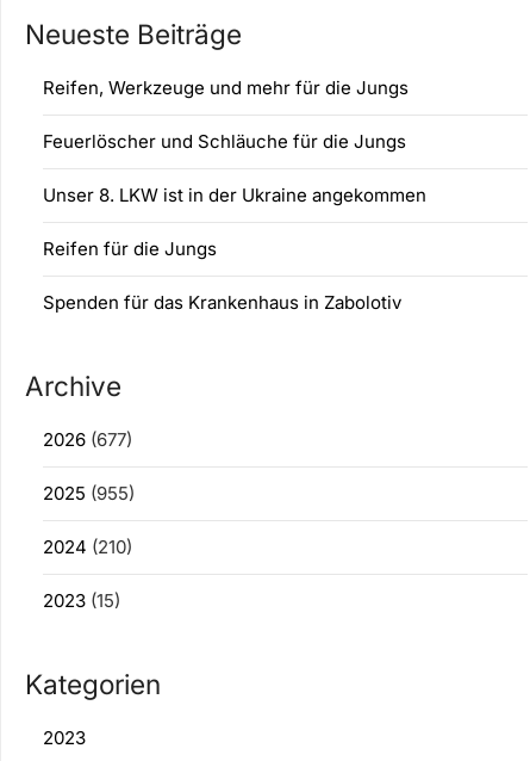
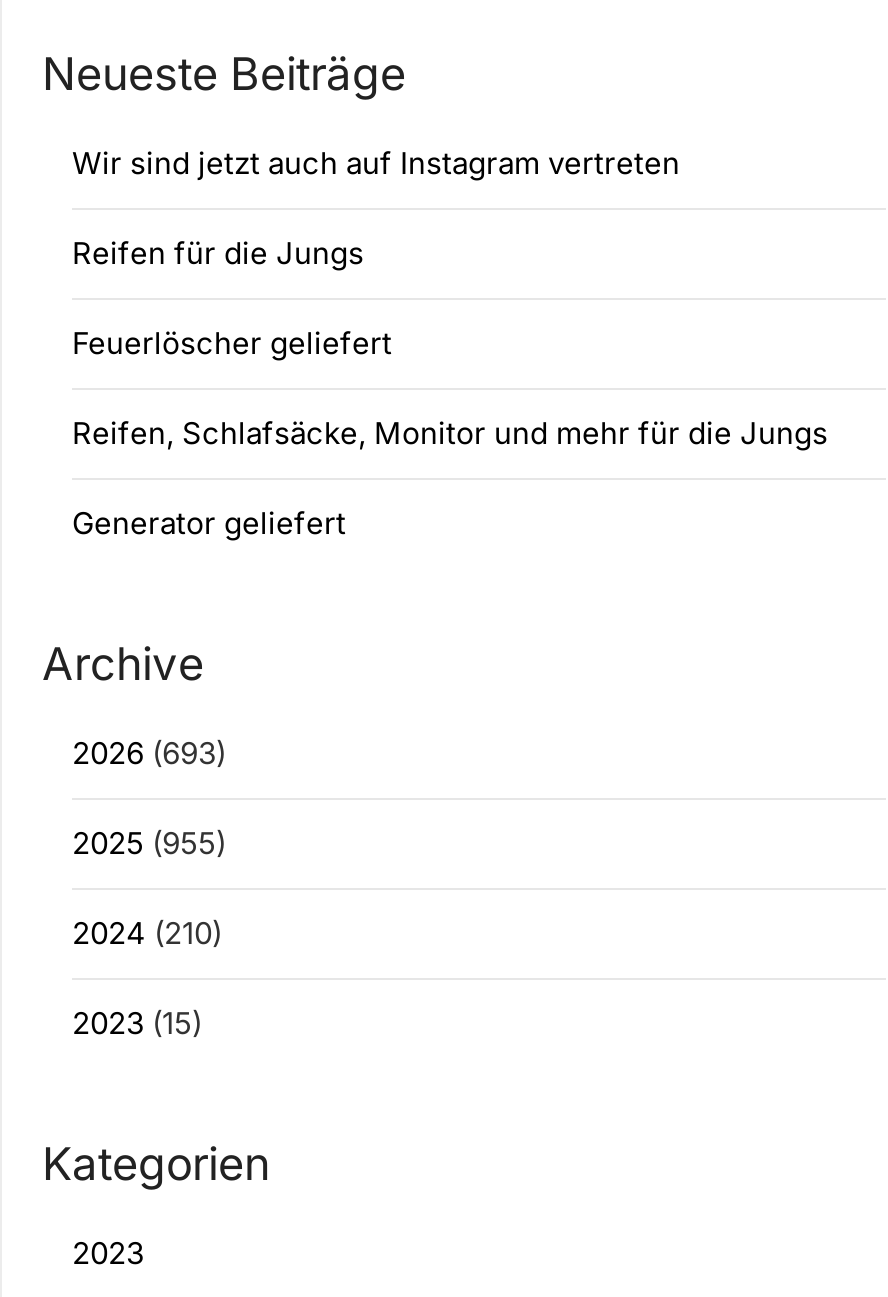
[43,77,426,207] Reifen, Werkzeuge und mehr für die Jungs | Feuerlöscher und Schläuche für die Jungs | Unser 8. LKW ist in der Ukraine angekommen -> [72,144,680,182] Wir sind jetzt auch auf Instagram vertreten
moved [43,238,217,260] -> [72,234,364,272]: Reifen für die Jungs
[43,291,401,314] Spenden für das Krankenhaus in Zabolotiv -> [72,324,828,542] Feuerlöscher geliefert | Reifen, Schlafsäcke, Monitor und mehr für die Jungs | Generator geliefert
[43,428,132,451] 2026 (677) -> [72,734,226,772] 2026 (693)

